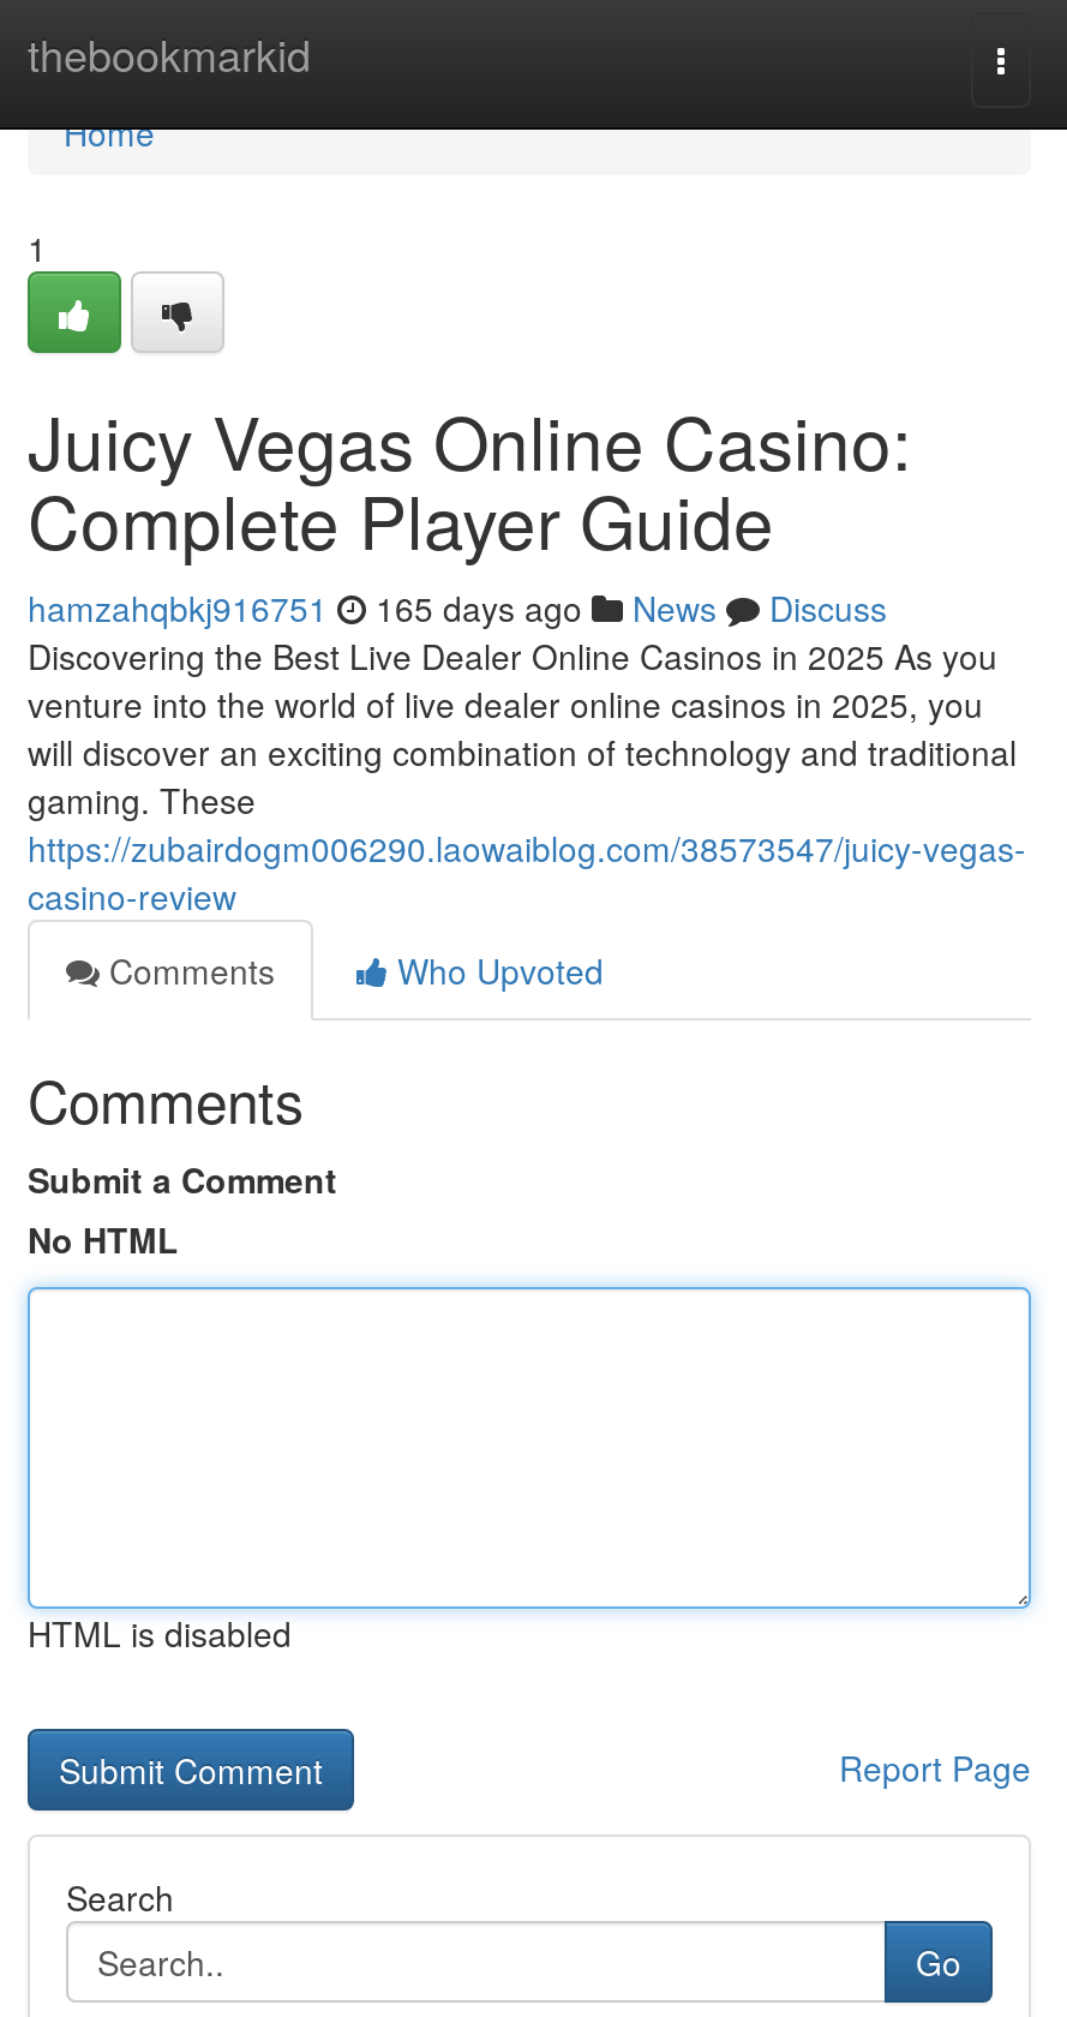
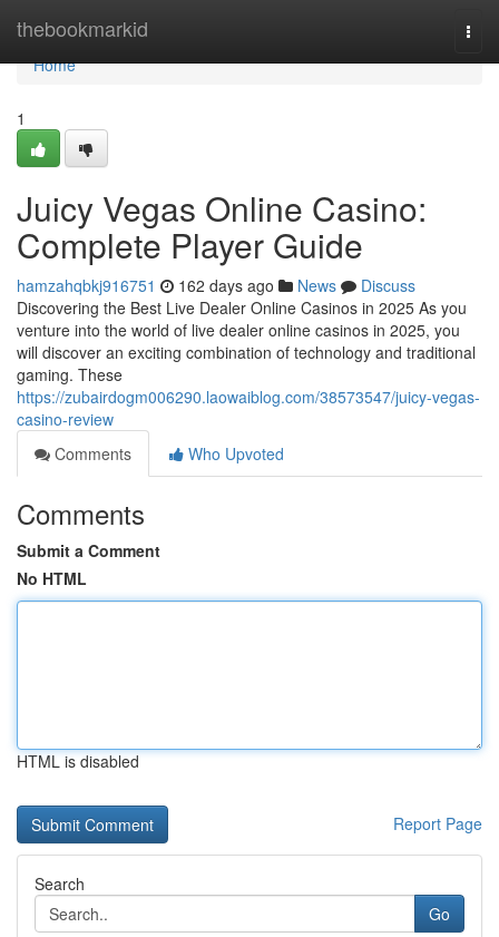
[28,583,887,632] hamzahqbkj916751 165 days ago News Discuss -> [17,274,415,296] hamzahqbkj916751 162 days ago News Discuss

